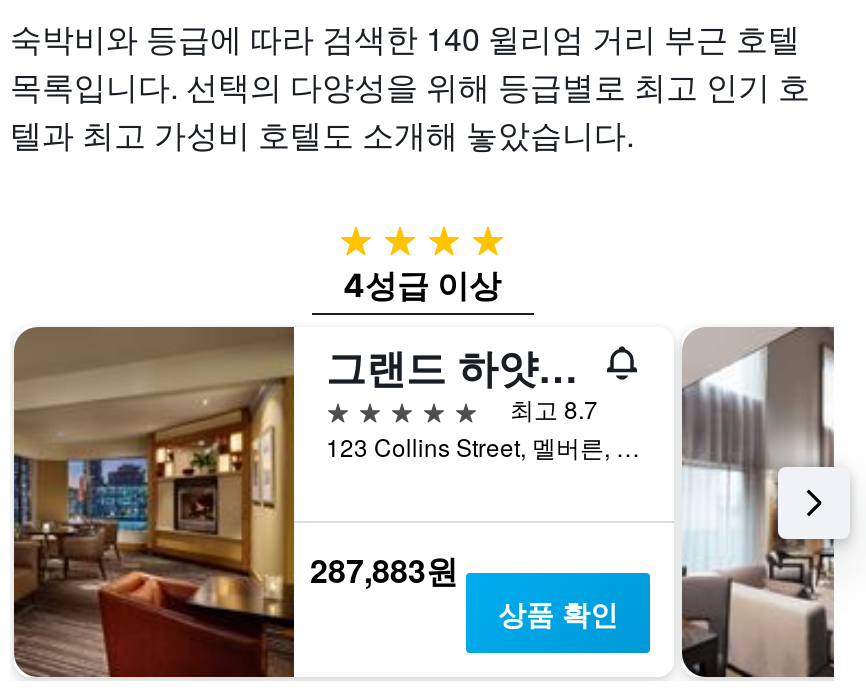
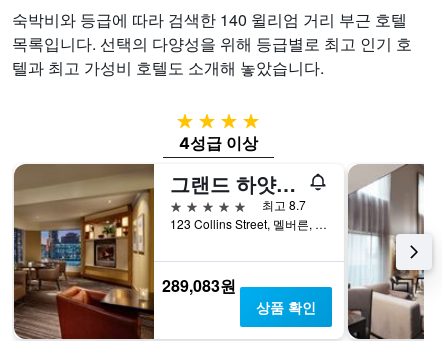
[310,546,458,592] 287,883원 -> [162,273,236,296] 289,083원

